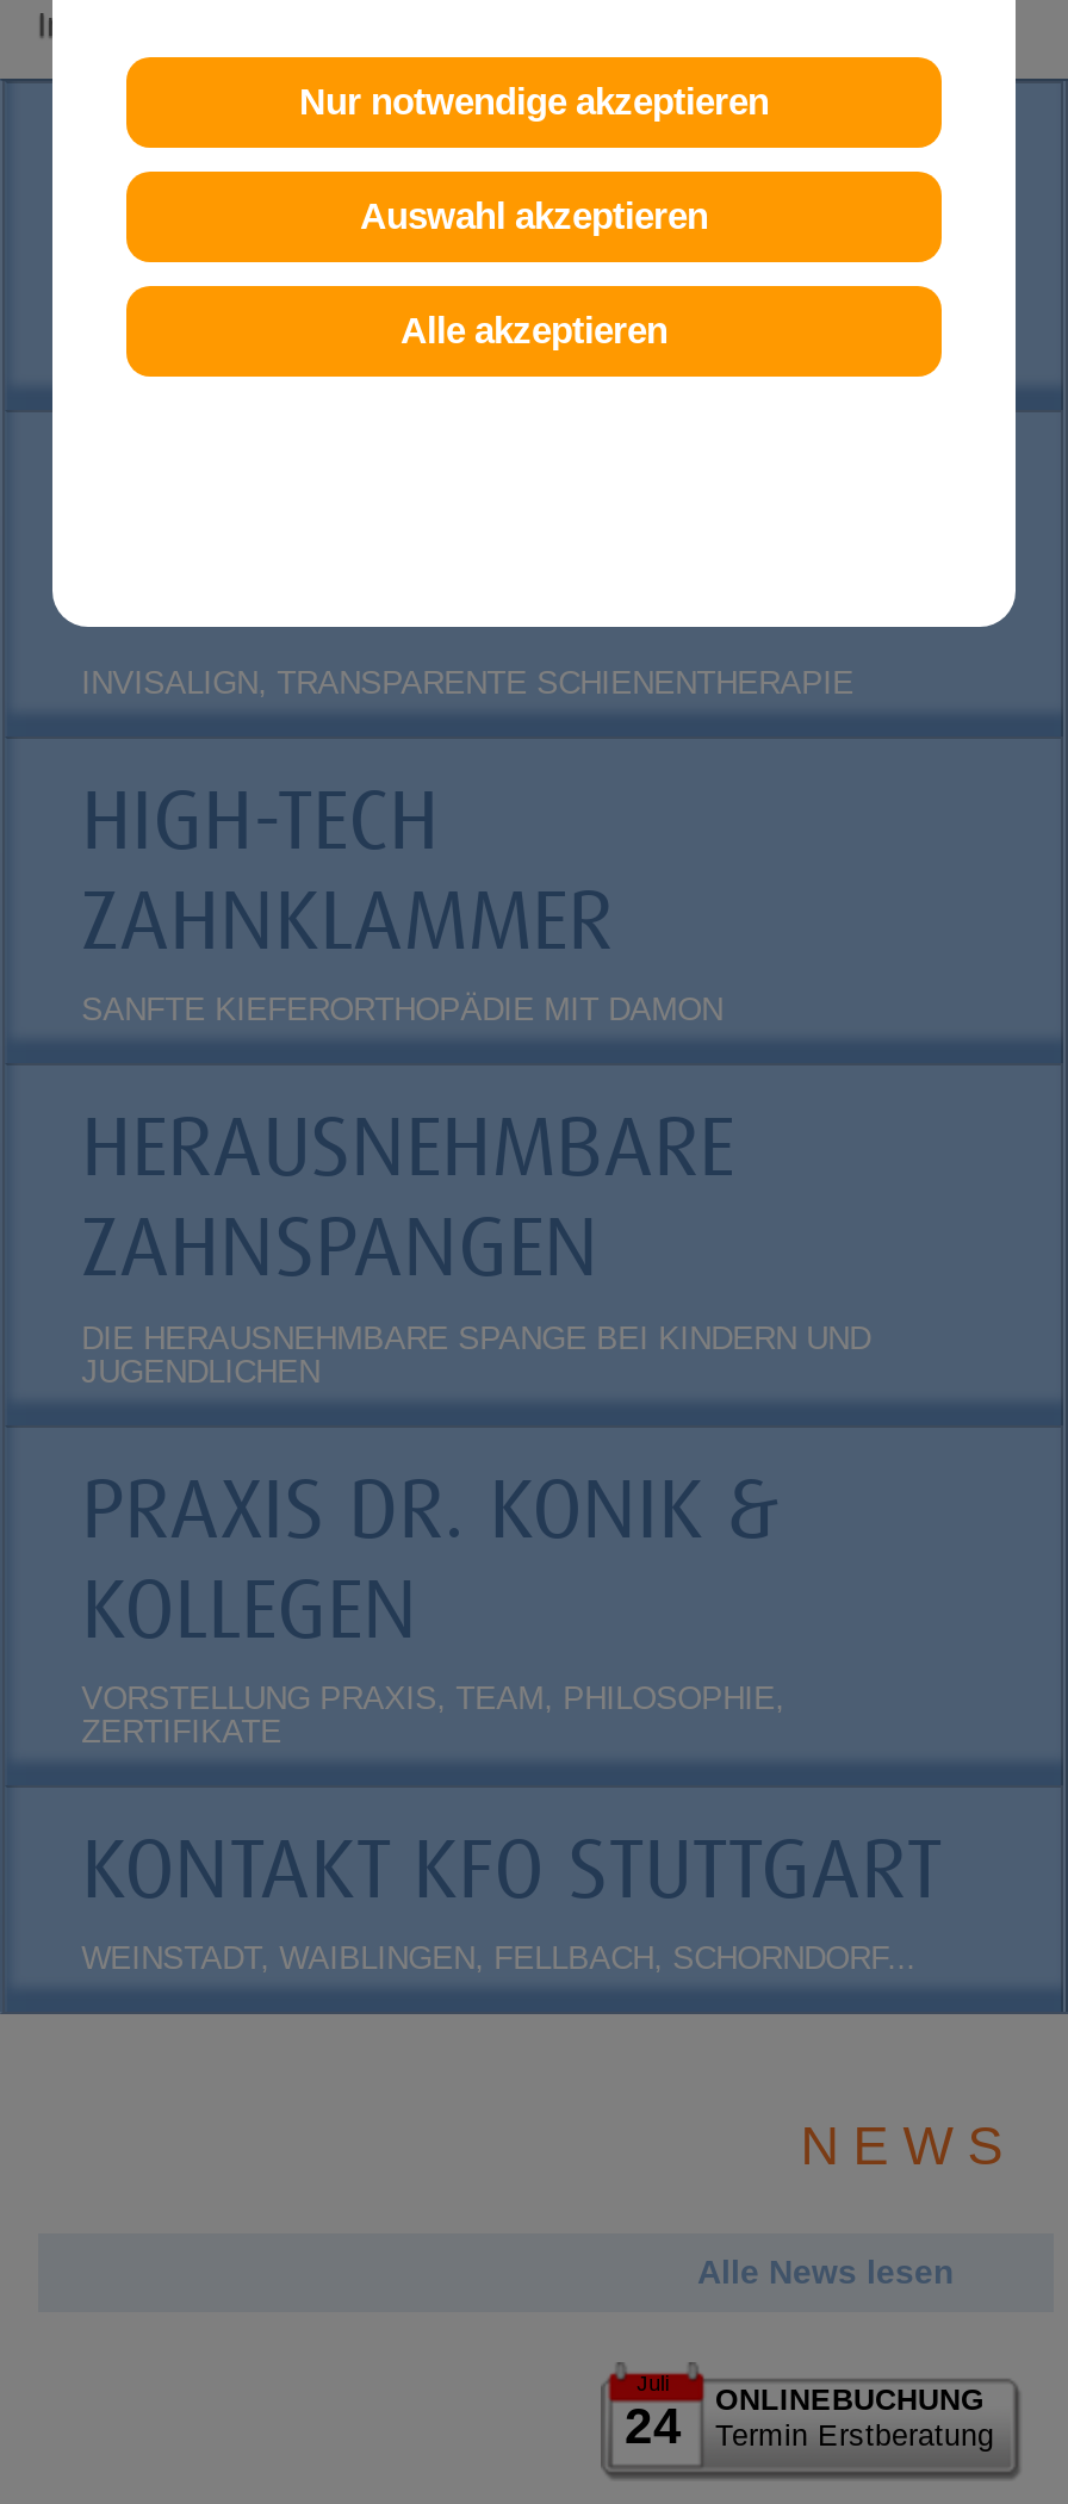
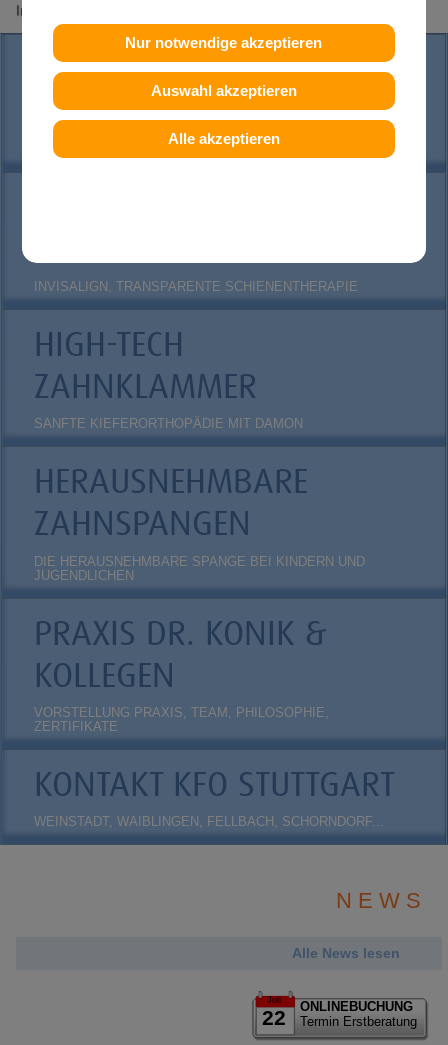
[625,2398,682,2453] 24 -> [262,1006,286,1029] 22

